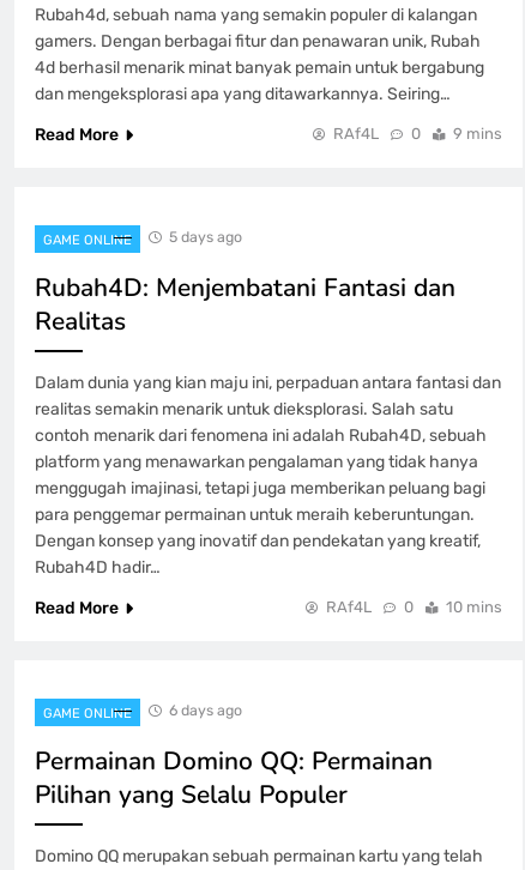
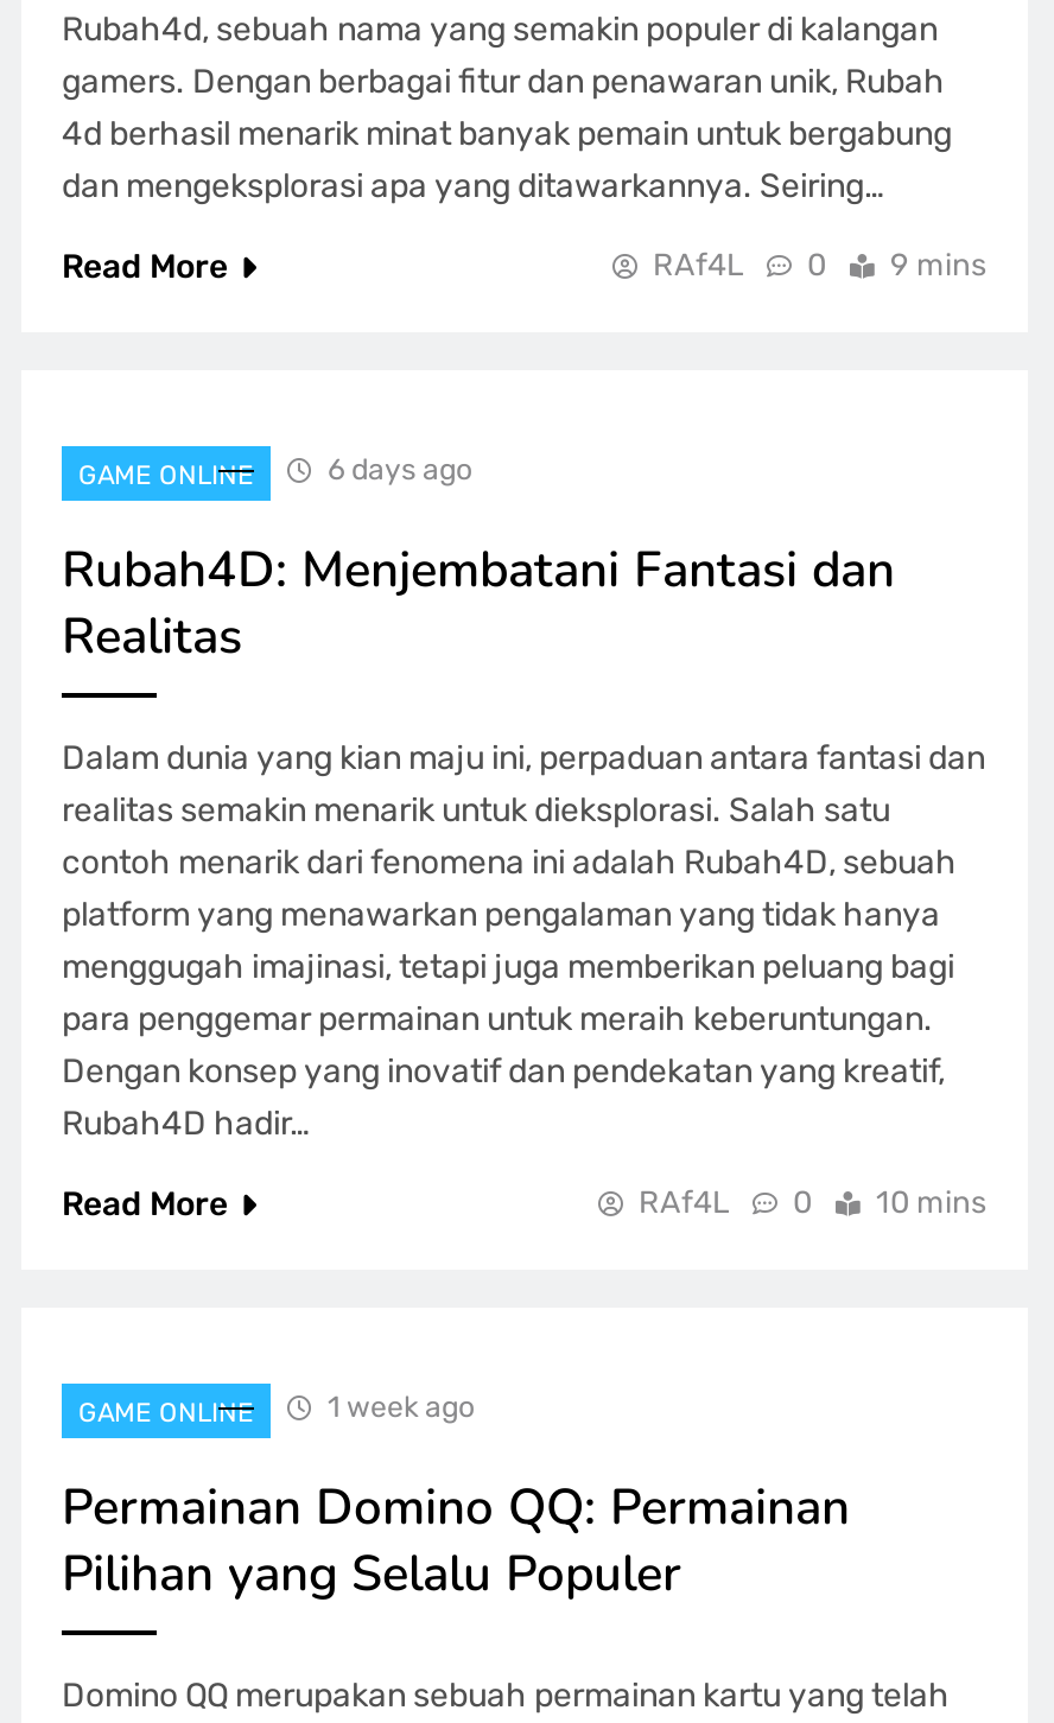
[169,227,242,245] 5 days ago -> [328,450,472,486] 6 days ago
[169,701,242,719] 6 days ago -> [328,1387,475,1423] 1 week ago

